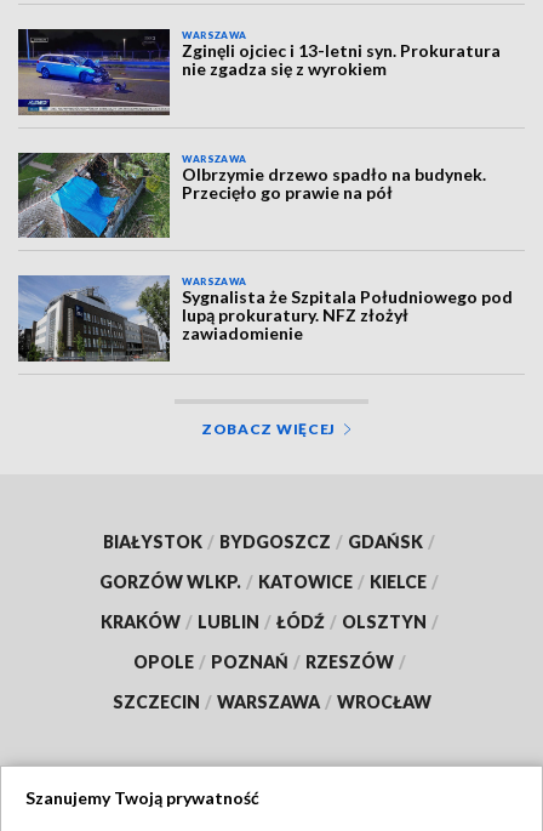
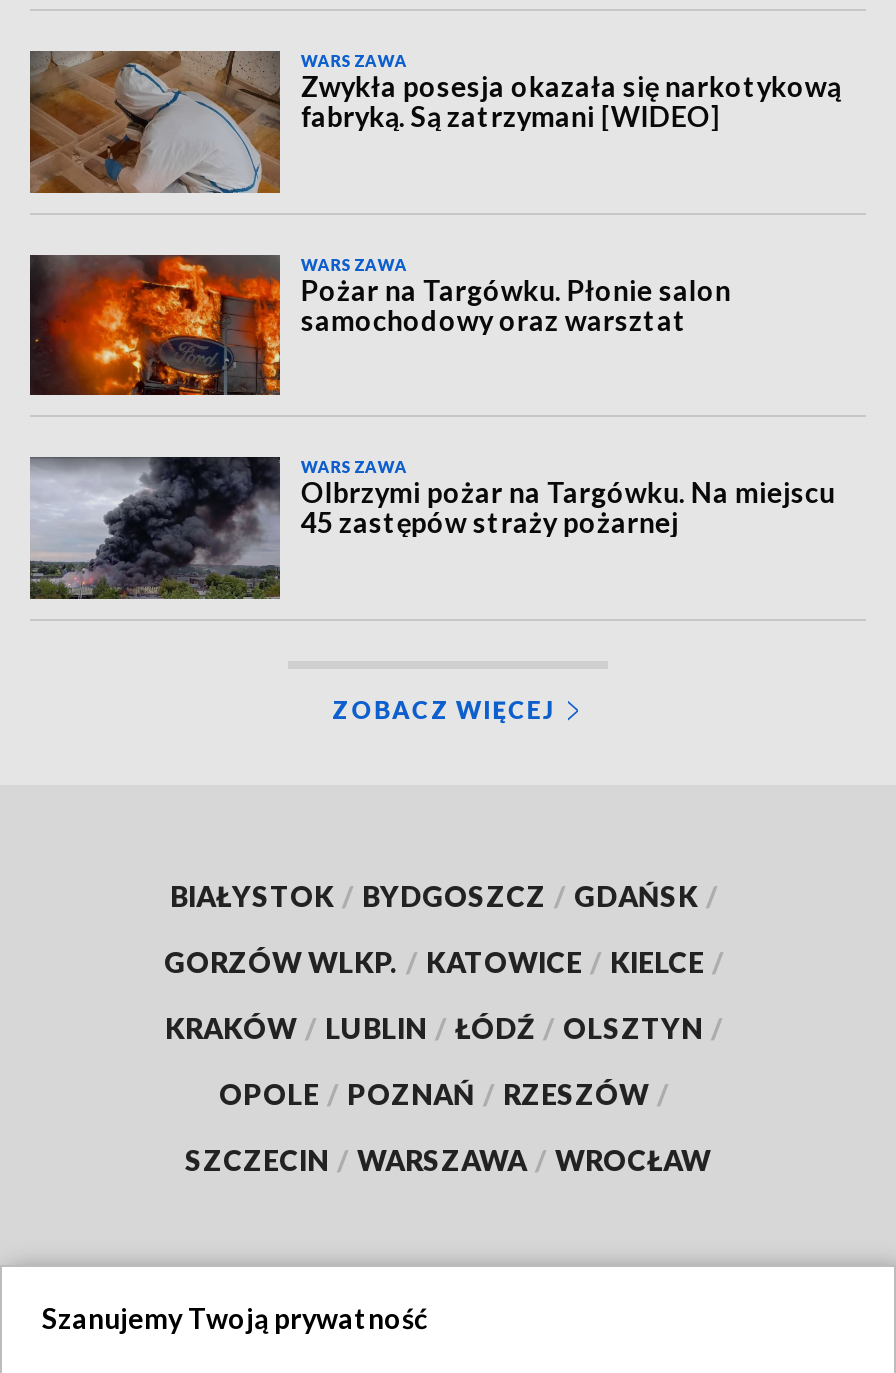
[17,28,501,116] [image] | Zginęli ojciec i 13-letni syn. Prokuratura | nie zgadza się z wyrokiem -> [28,49,841,195] [image] | Zwykła posesja okazała się narkotykową | fabryką. Są zatrzymani [WIDEO]
[18,153,487,239] [image] | Olbrzymie drzewo spadło na budynek. | Przecięło go prawie na pół -> [30,255,731,397] [image] | Pożar na Targówku. Płonie salon | samochodowy oraz warsztat
[18,275,513,362] [image] | Sygnalista że Szpitala Południowego pod | lupą prokuratury. NFZ złożył | zawiadomienie -> [30,455,835,599] [image] | Olbrzymi pożar na Targówku. Na miejscu | 45 zastępów straży pożarnej

